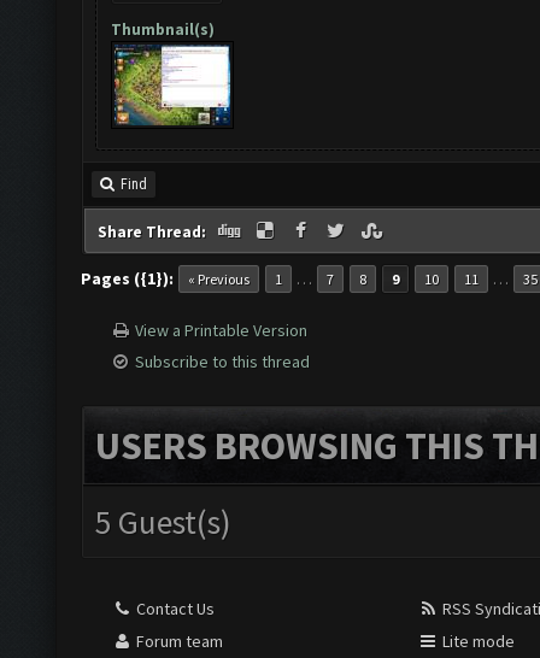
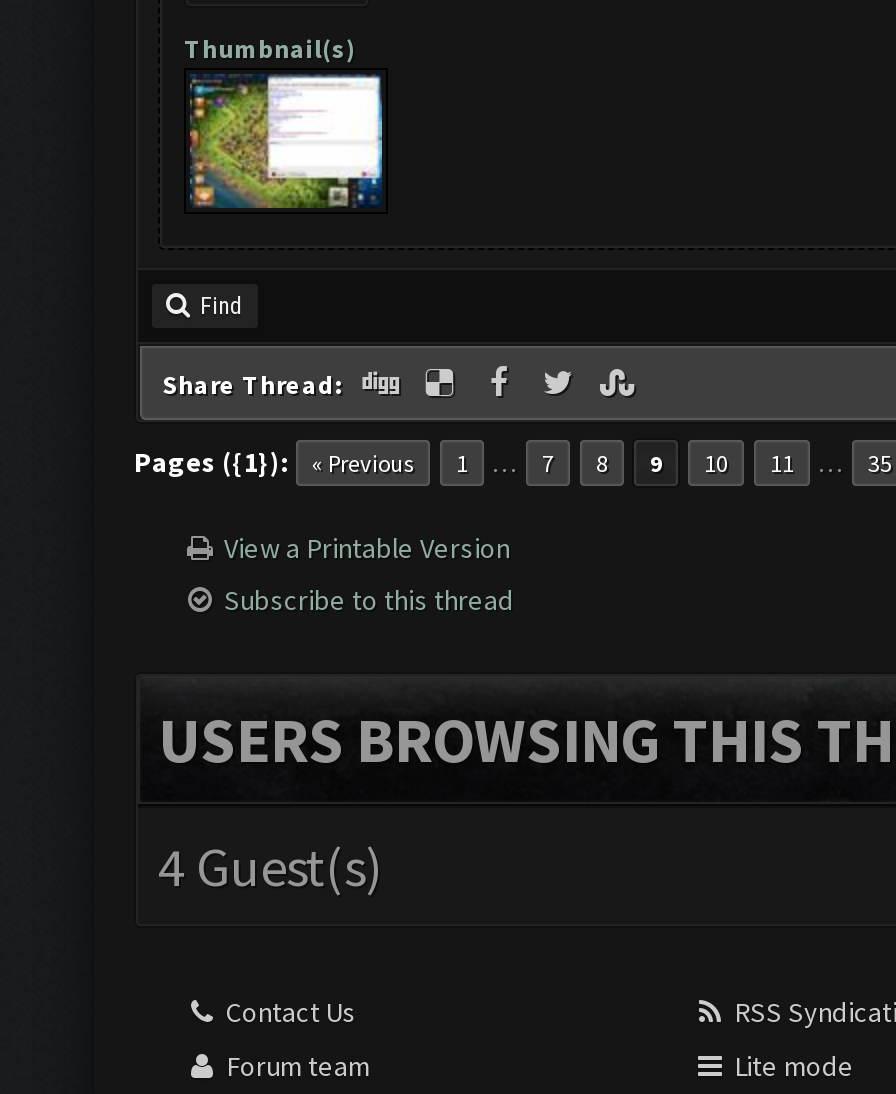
[95,501,231,542] 5 Guest(s) -> [158,832,384,900] 4 Guest(s)

